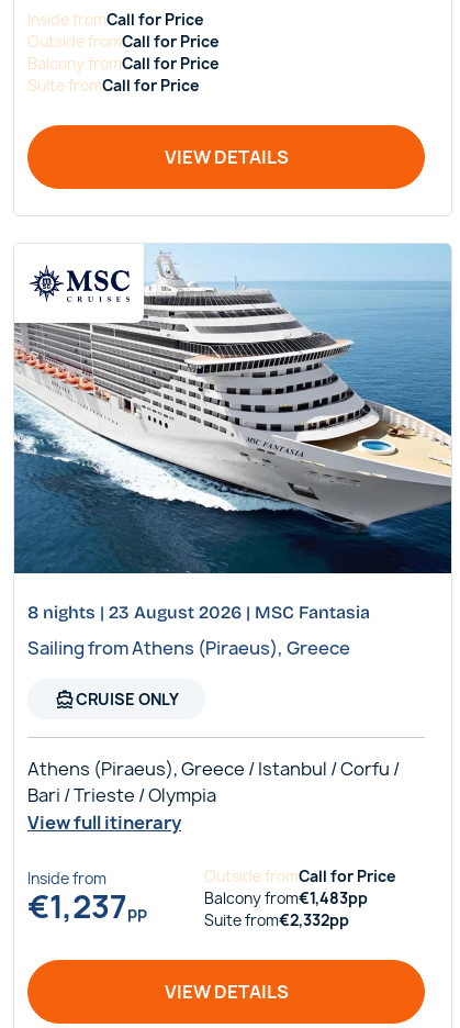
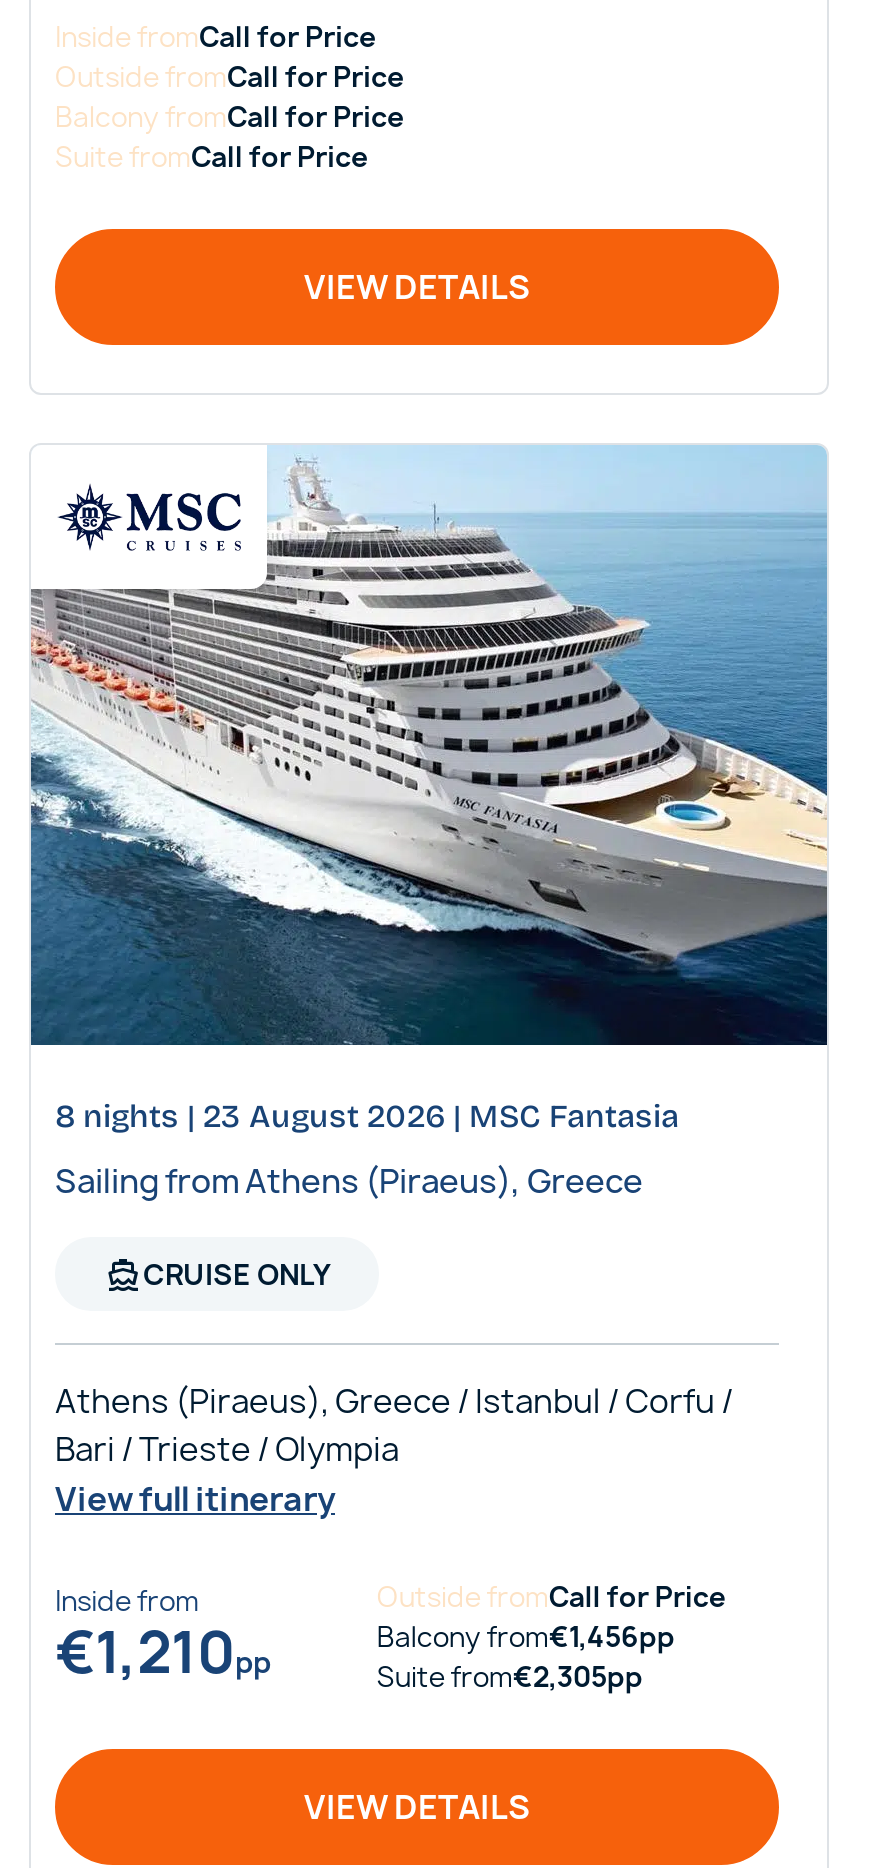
[27,885,147,928] €1,237pp -> [55,1612,271,1690] €1,210pp
[204,889,368,908] Balcony from€1,483pp -> [377,1619,675,1655] Balcony from€1,456pp
[204,910,349,930] Suite from€2,332pp -> [377,1659,643,1695] Suite from€2,305pp

